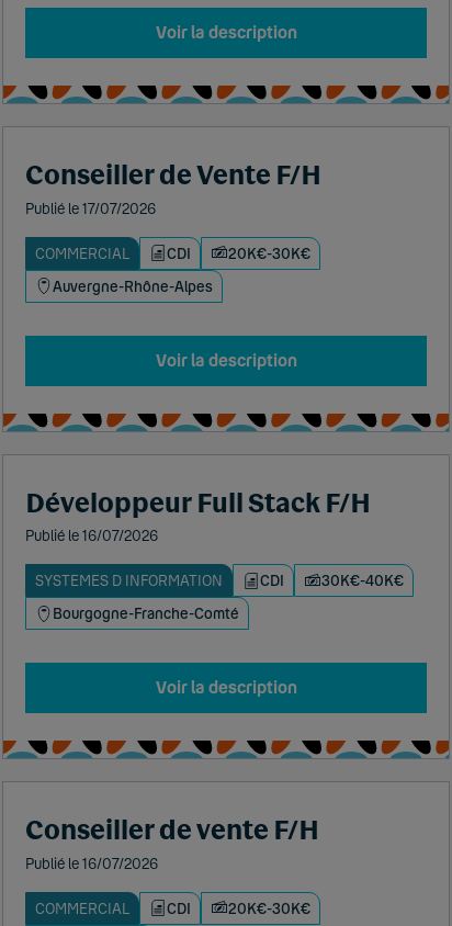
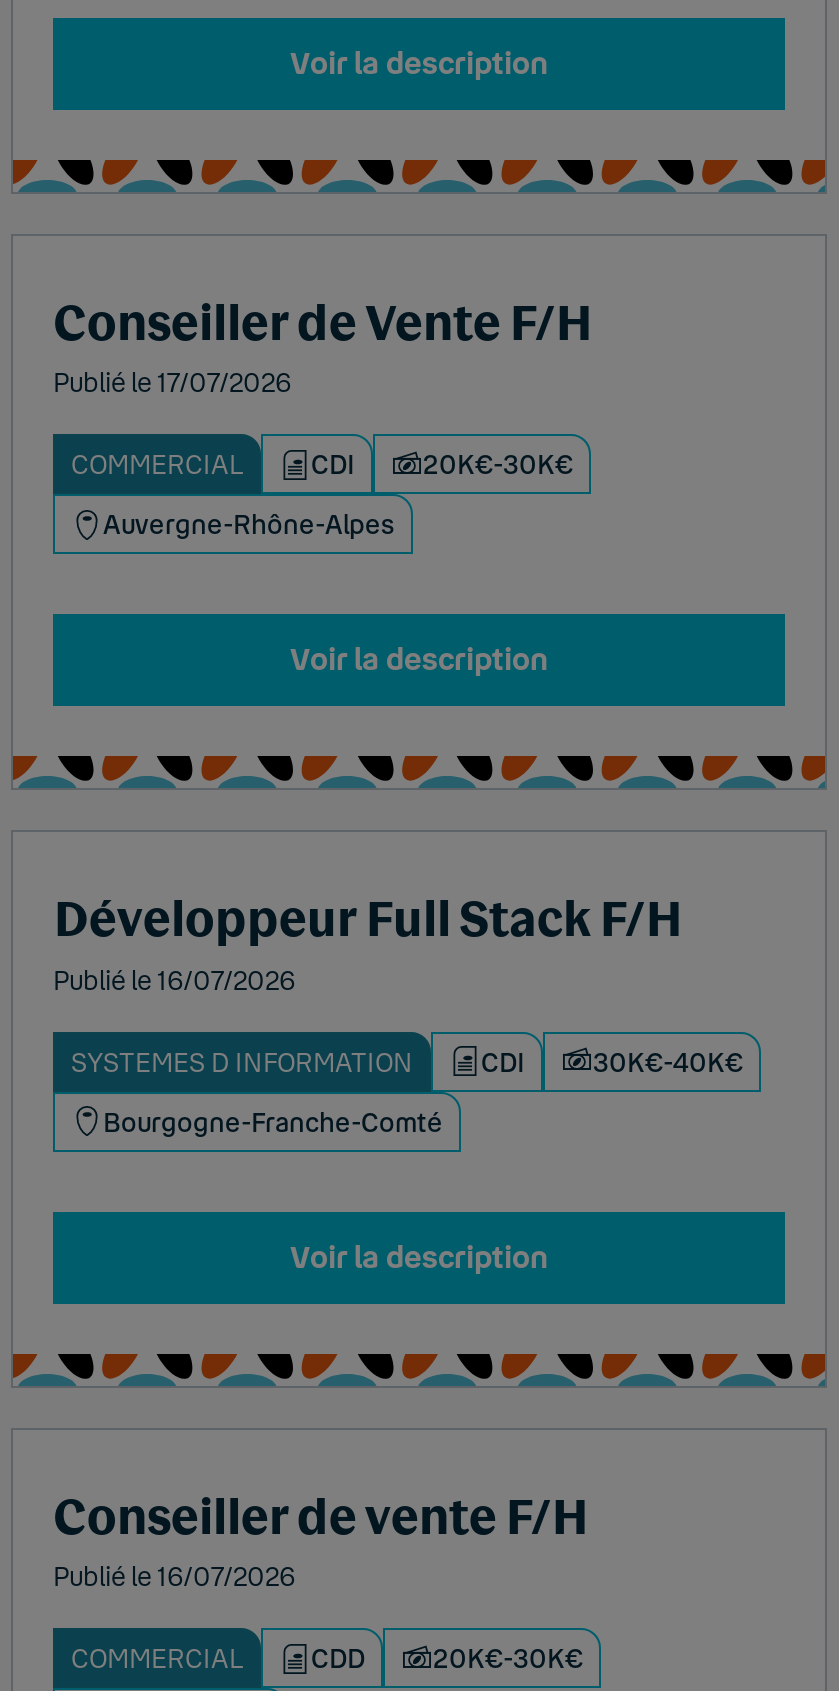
[167,899,191,917] CDI -> [311,1642,365,1674] CDD

